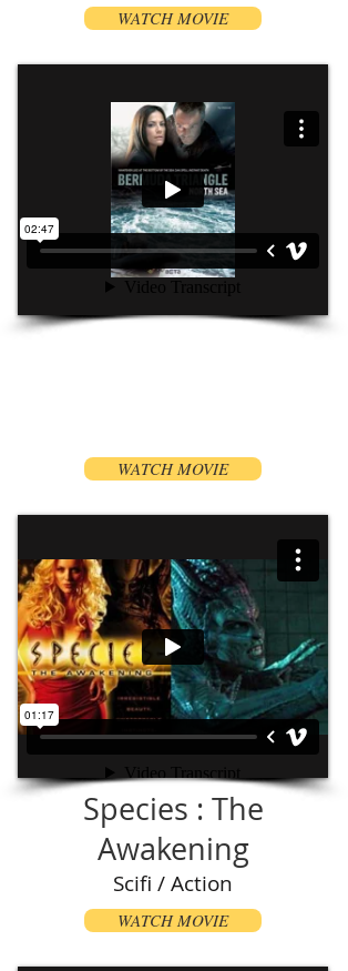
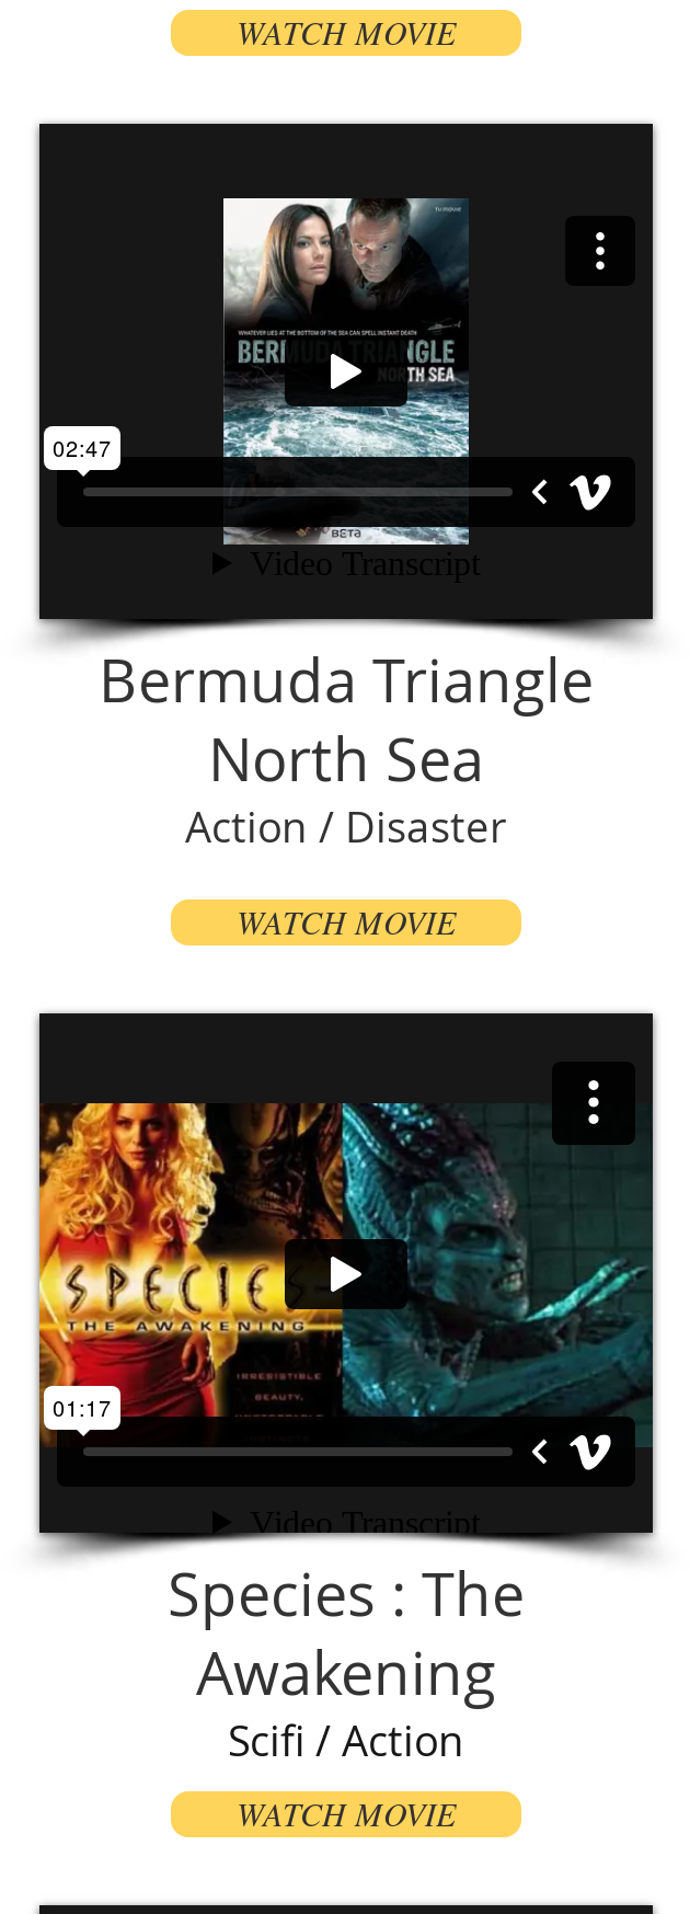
none -> [99,641,594,856] Bermuda Triangle | North Sea | Action / Disaster

